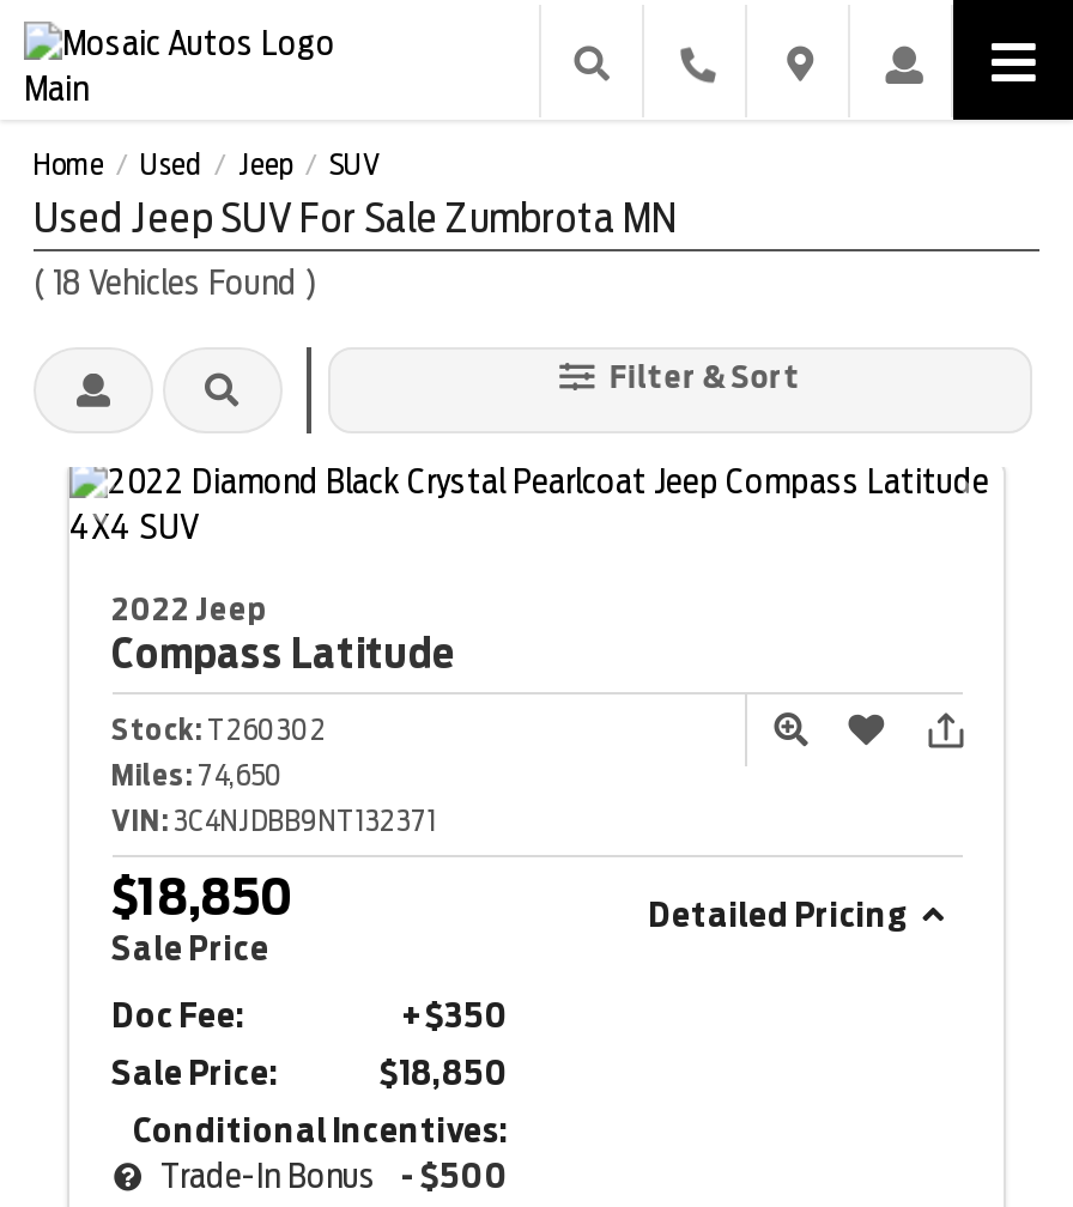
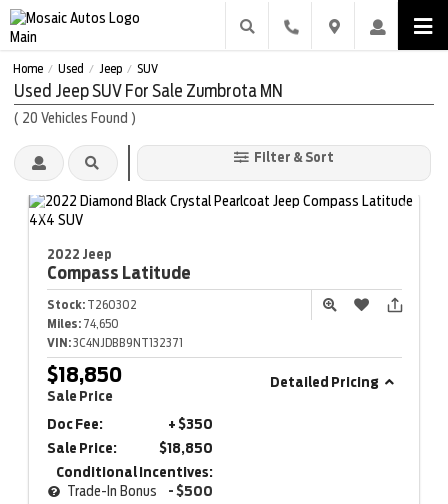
[34,264,316,302] (18 Vehicles Found) -> [14,110,136,126] (20 Vehicles Found)

